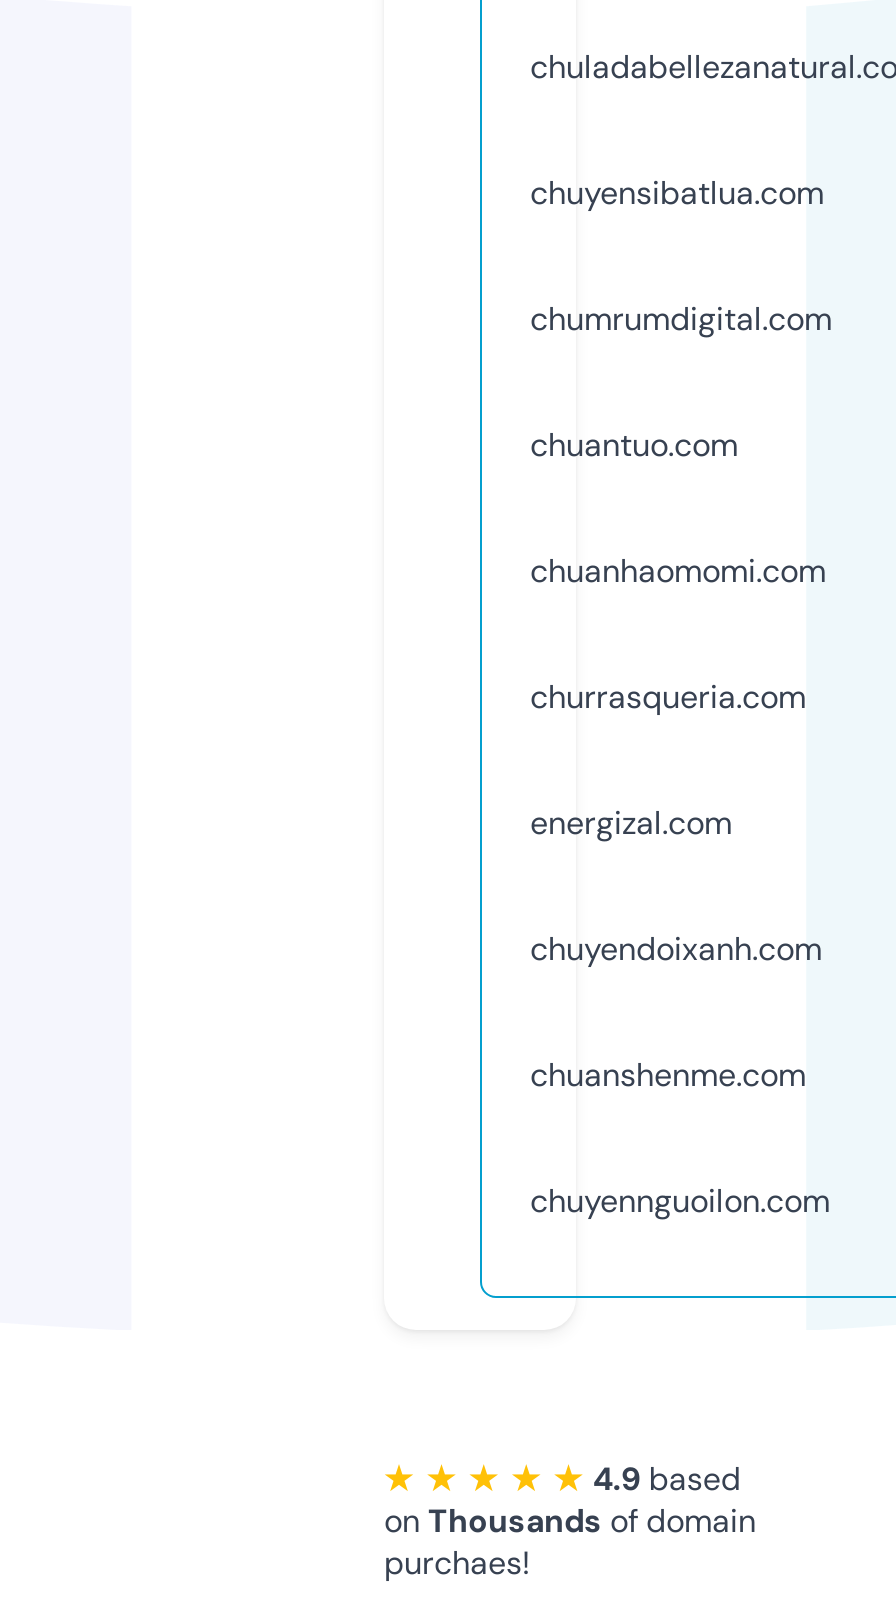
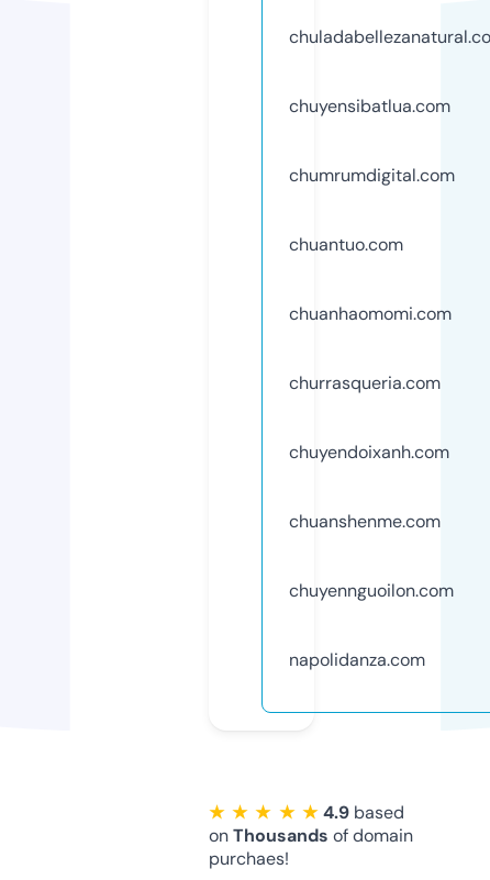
[530,802,732,844] energizal.com -> none
moved [530,928,830,1222] -> [289,440,454,602]: chuyendoixanh.com | chuanshenme.com | chuyennguoilon.com
none -> [289,648,425,671] napolidanza.com

